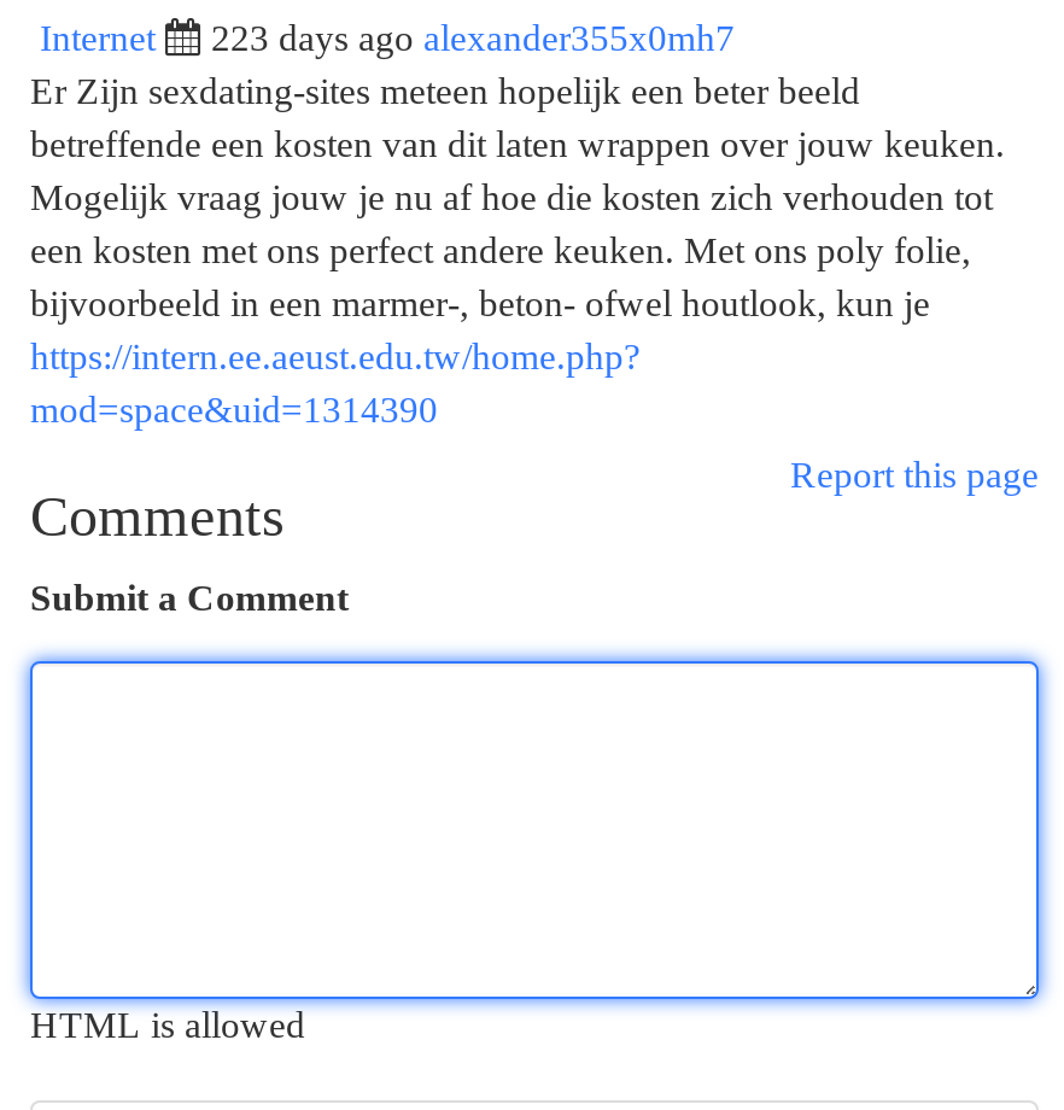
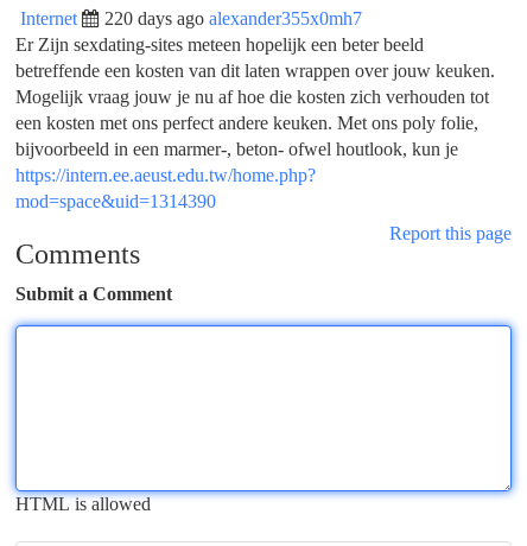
[211,17,735,58] 223 days ago alexander355x0mh7 -> [104,8,362,28] 220 days ago alexander355x0mh7

